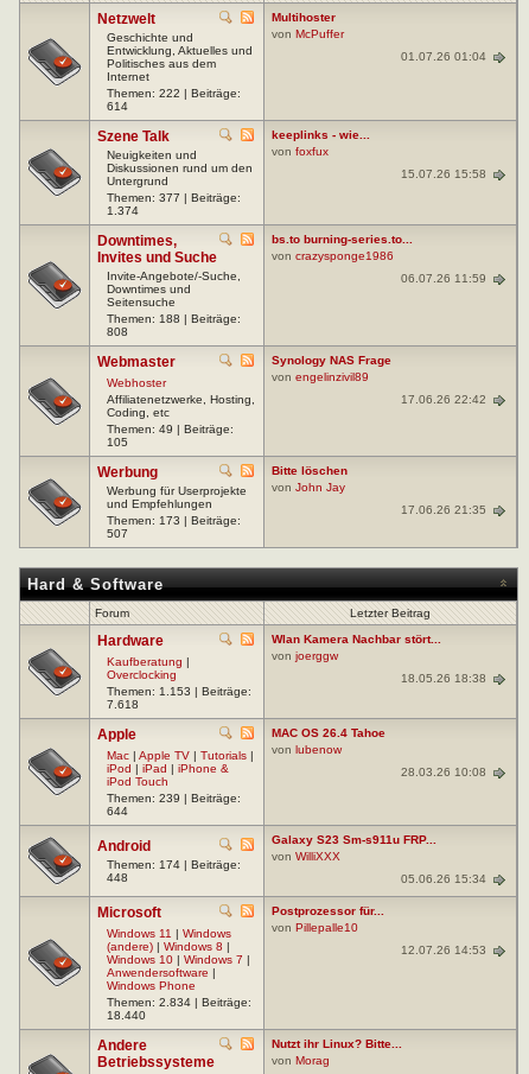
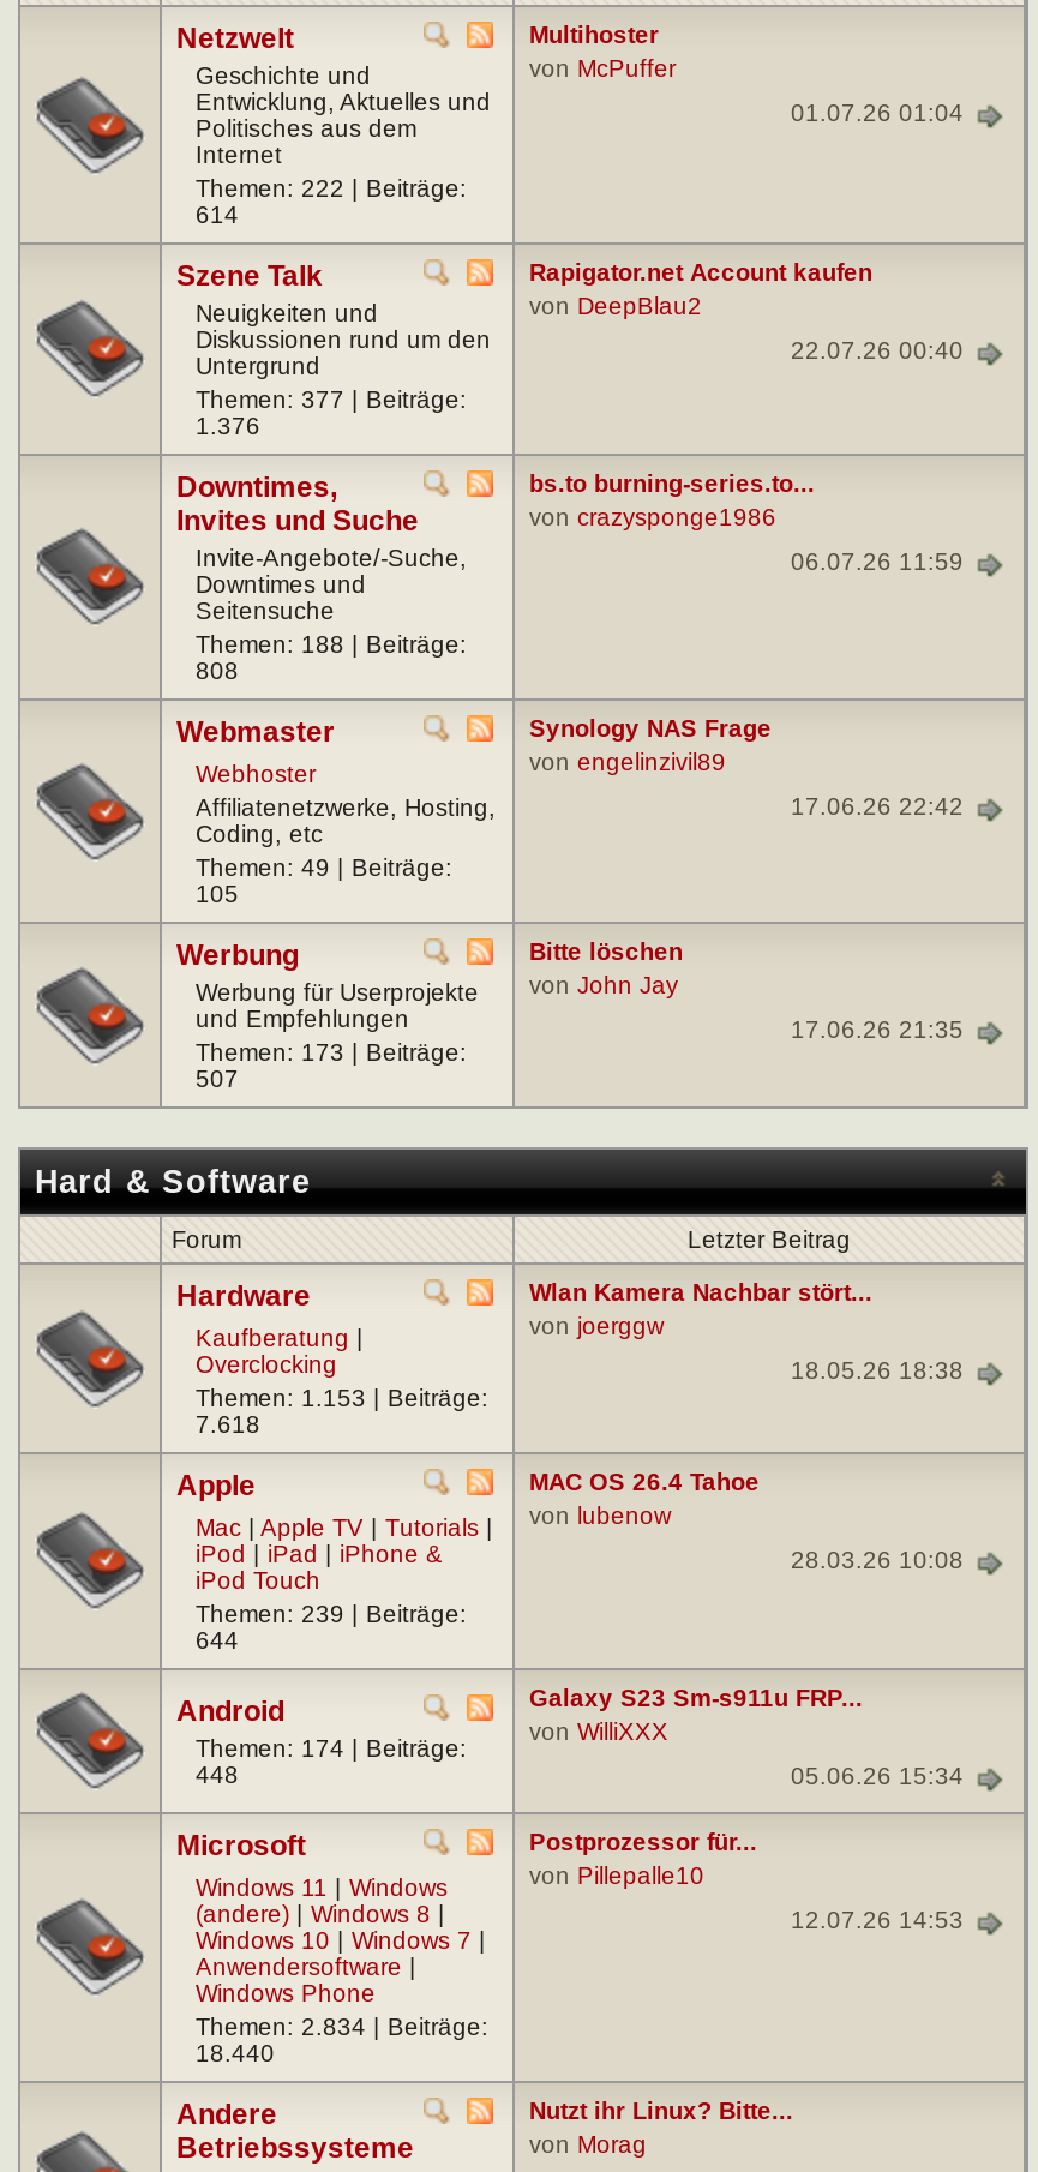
[272,128,370,157] keeplinks - wie... | von foxfux -> [529,258,872,318] Rapigator.net Account kaufen | von DeepBlau2
[401,166,486,180] 15.07.26 15:58 -> [791,337,964,363] 22.07.26 00:40
[107,204,139,217] 1.374 -> [196,412,260,438] 1.376

